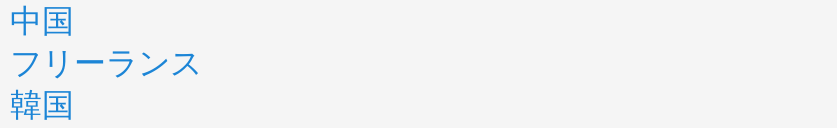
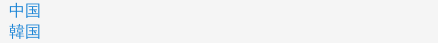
[10,47,202,81] フリーランス -> none

